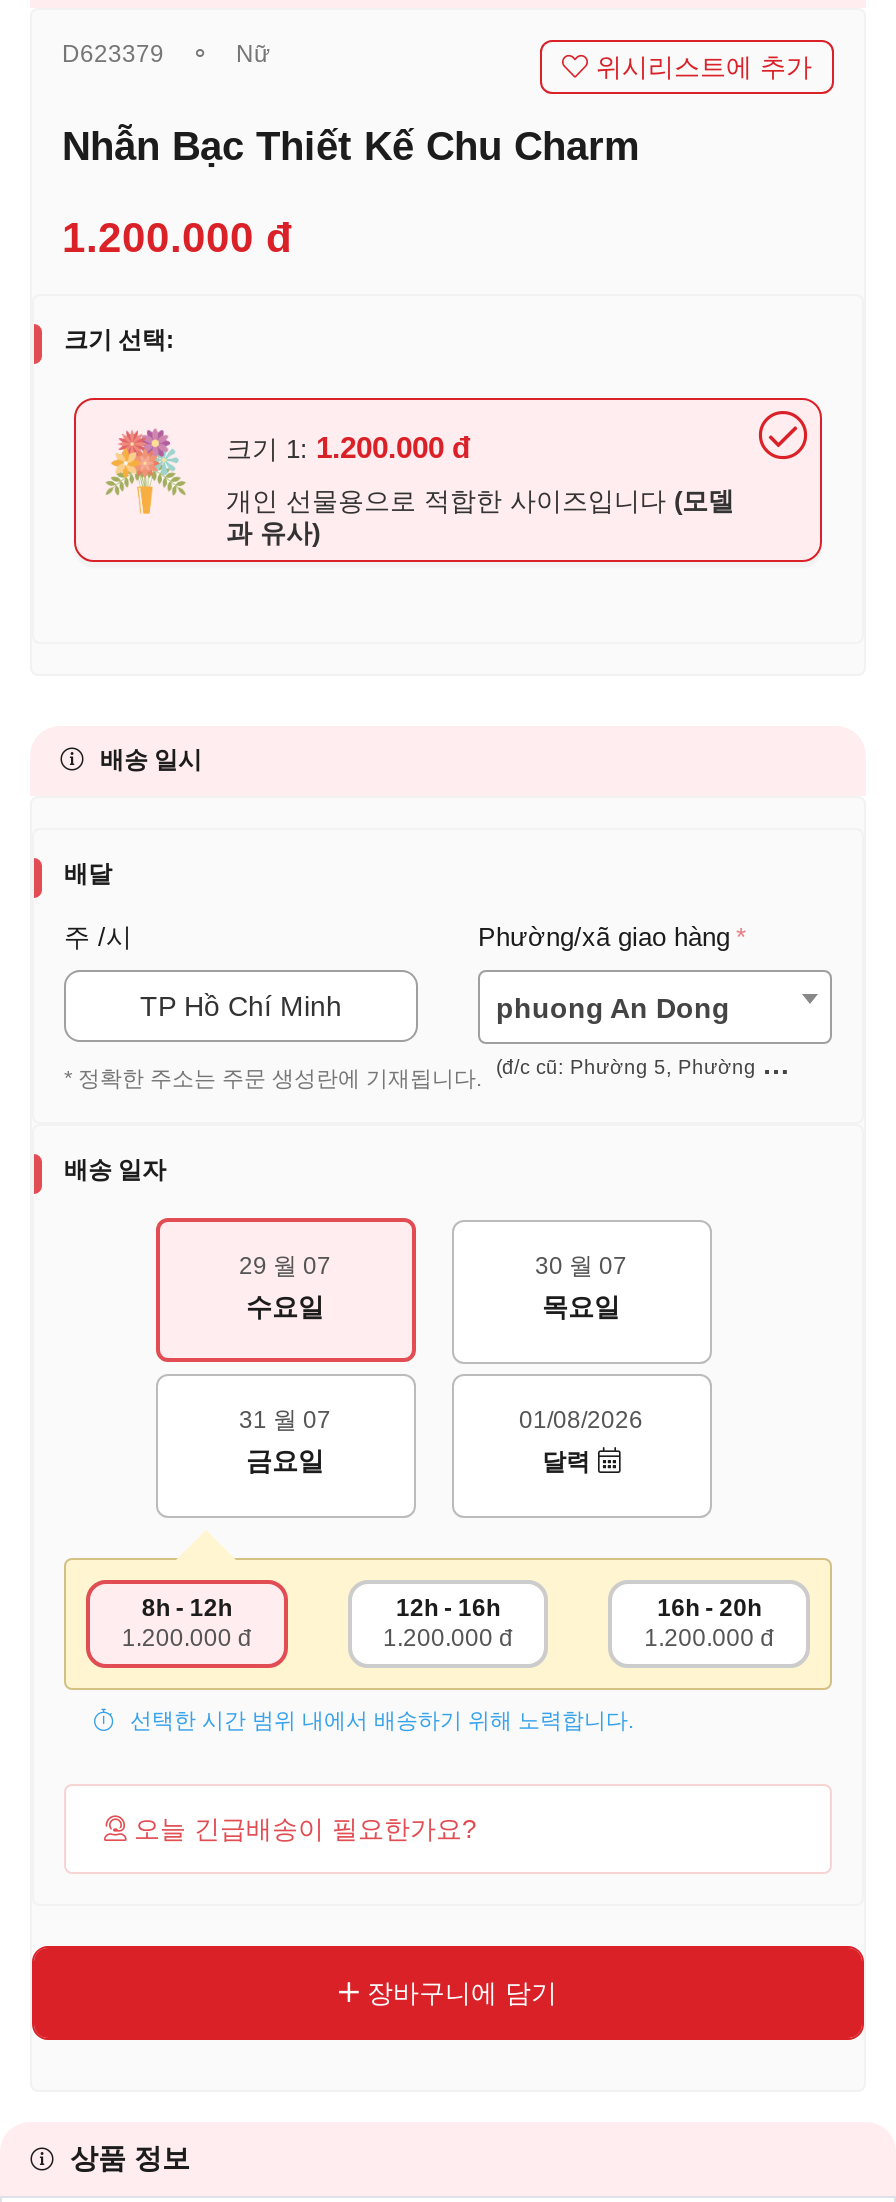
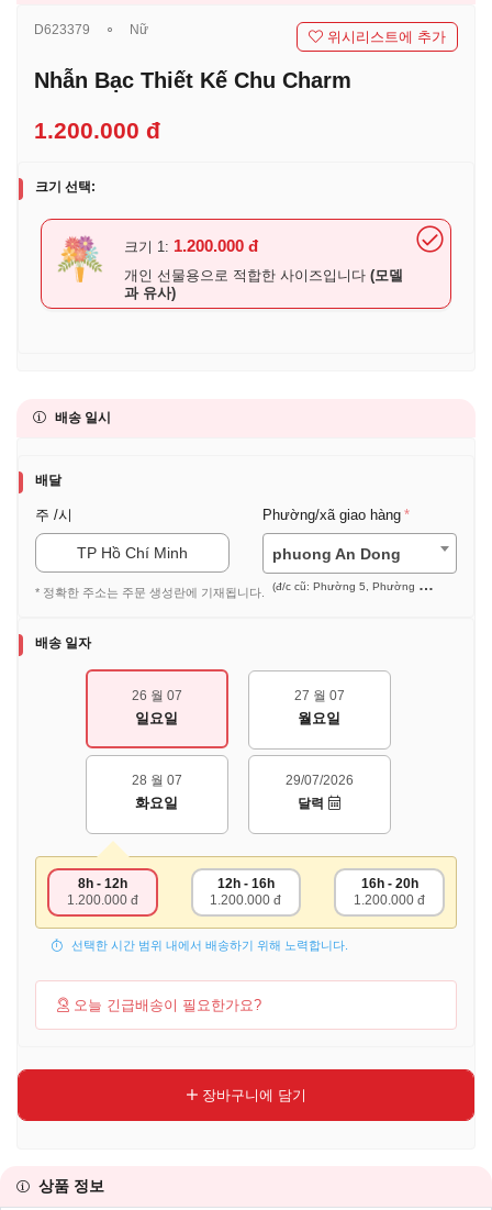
[239,1251,331,1321] 29 월 07 | 수요일 -> [131,688,182,726] 26 월 07 | 일요일
[535,1251,627,1321] 30 월 07 | 목요일 -> [294,688,344,726] 27 월 07 | 월요일
[239,1405,331,1475] 31 월 07 | 금요일 -> [131,772,182,811] 28 월 07 | 화요일
[519,1405,643,1433] 01/08/2026 -> [285,772,353,788] 29/07/2026

